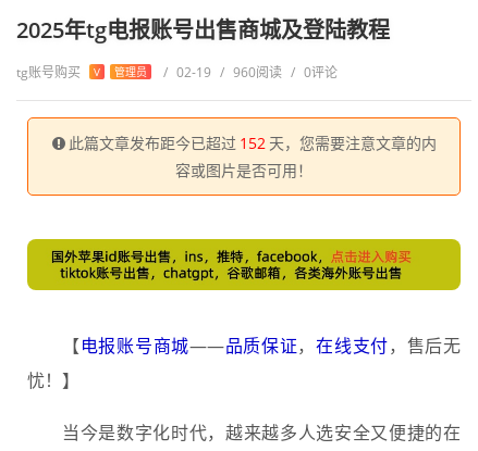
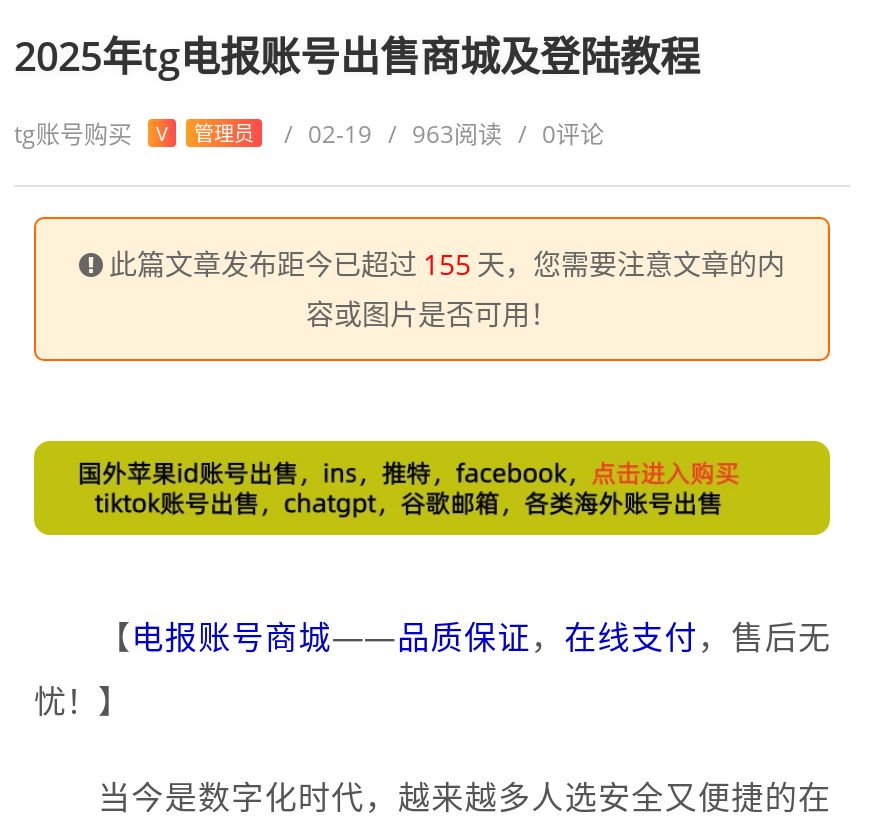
[16,63,338,82] tg账号购买 V 管理员 / 02-19 / 960阅读 / 0评论 -> [14,117,604,151] tg账号购买 V 管理员 / 02-19 / 963阅读 / 0评论
[68,133,436,153] 此篇文章发布距今已超过 152 天，您需要注意文章的内 -> [109,245,785,283] 此篇文章发布距今已超过 155 天，您需要注意文章的内

